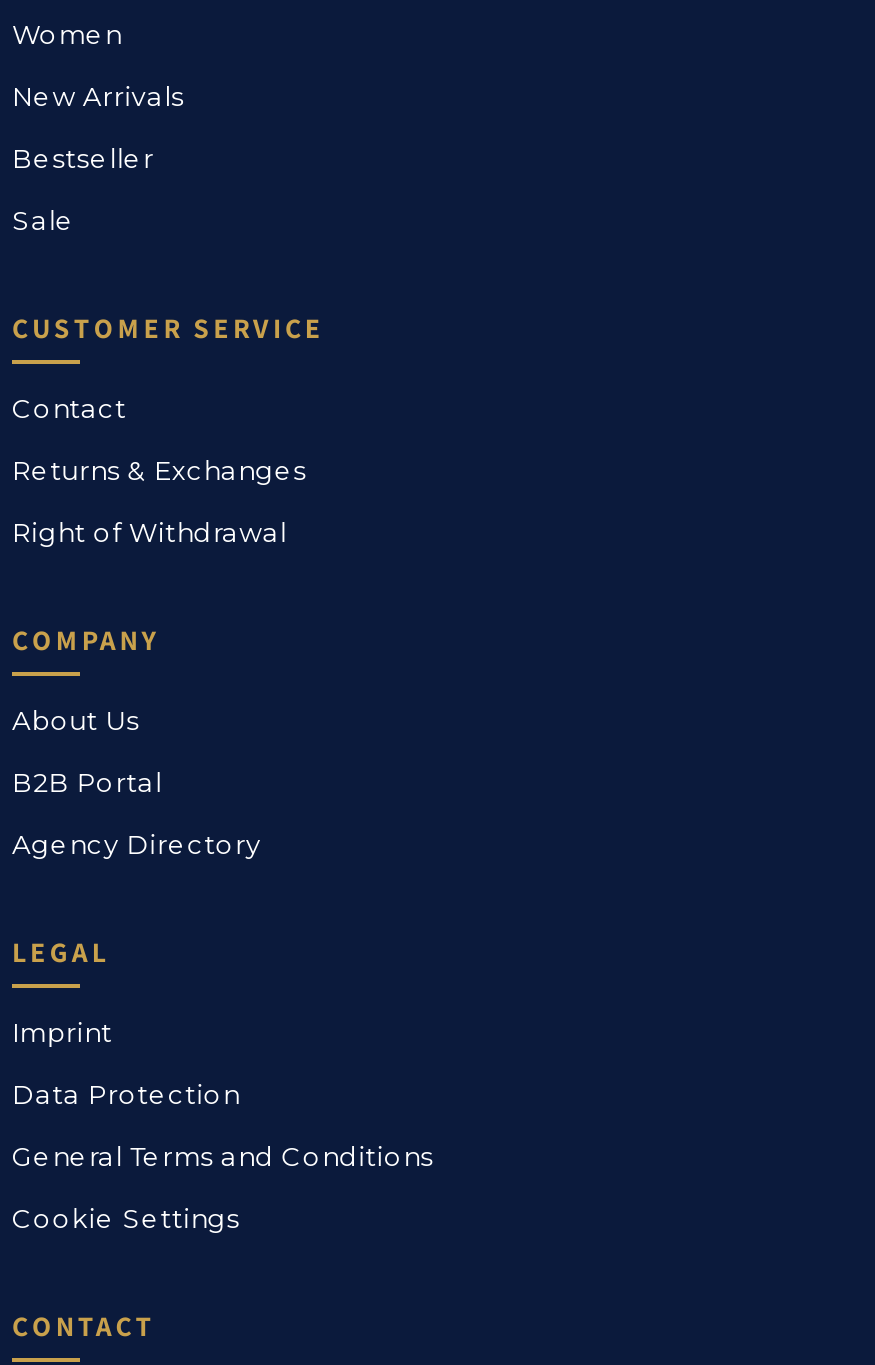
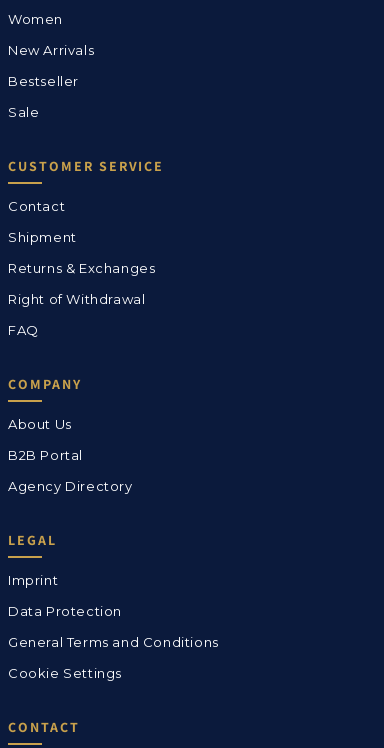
none -> [8,228,77,244] Shipment
none -> [8,321,39,337] FAQ

